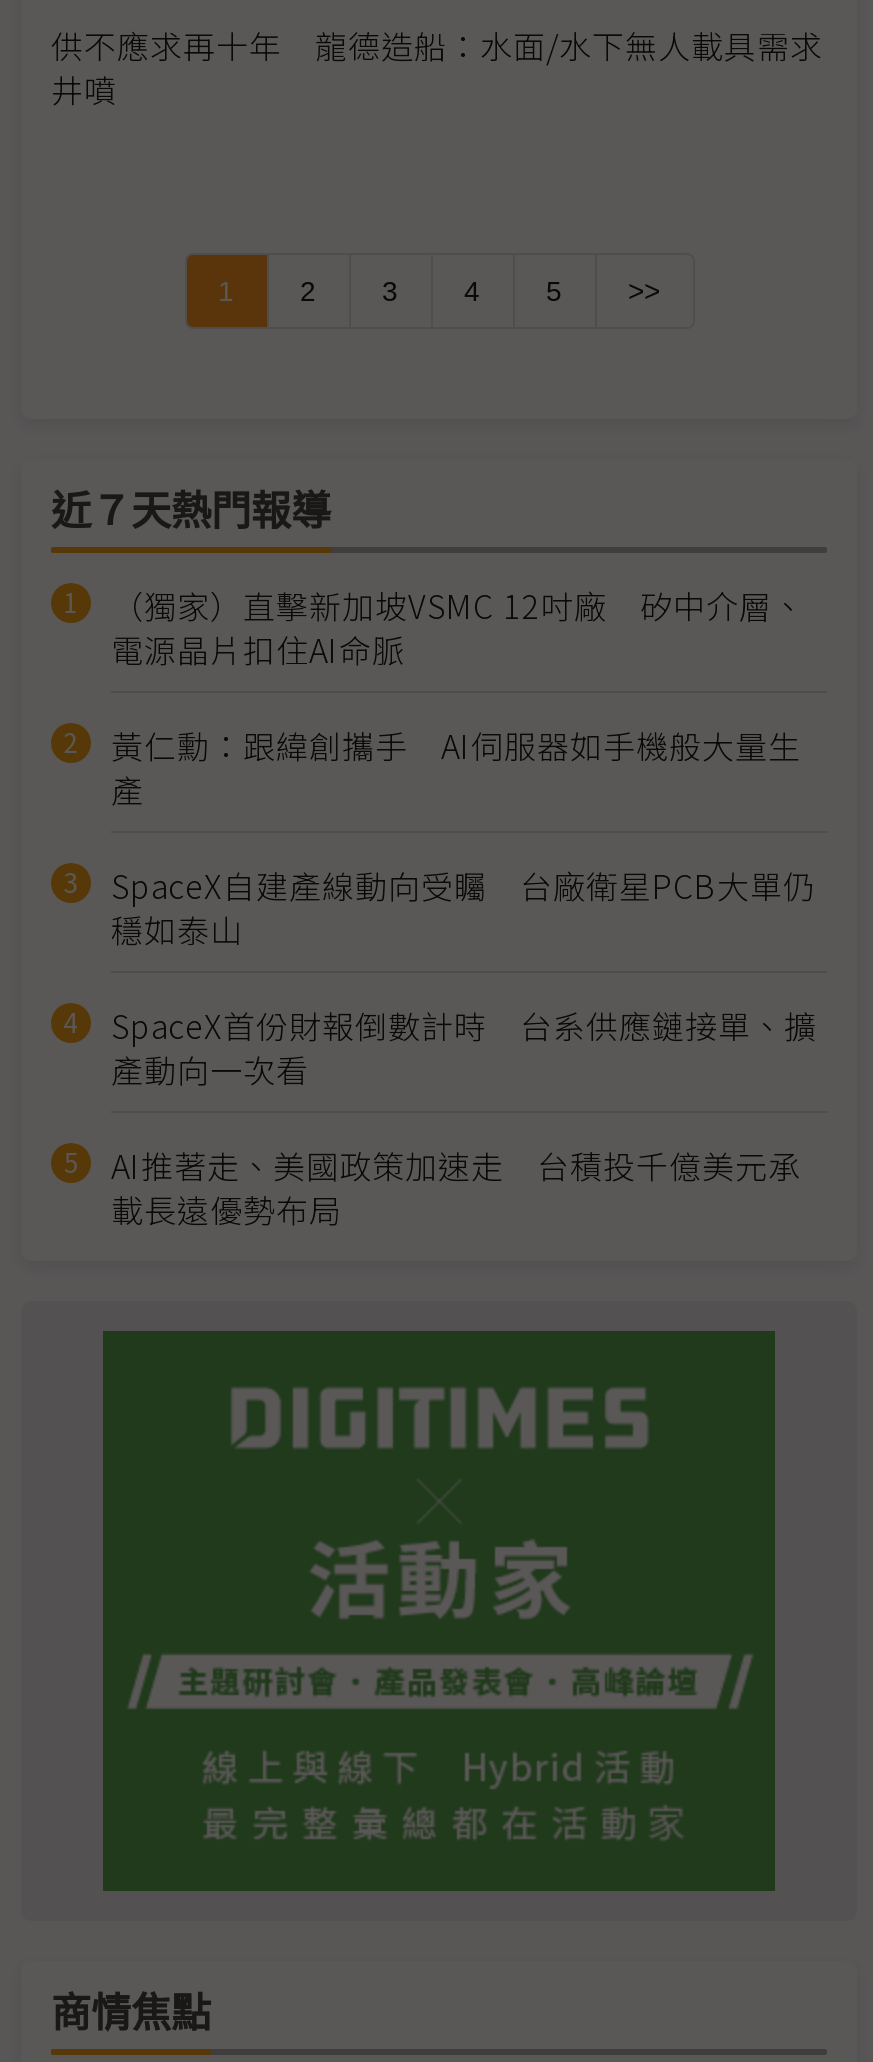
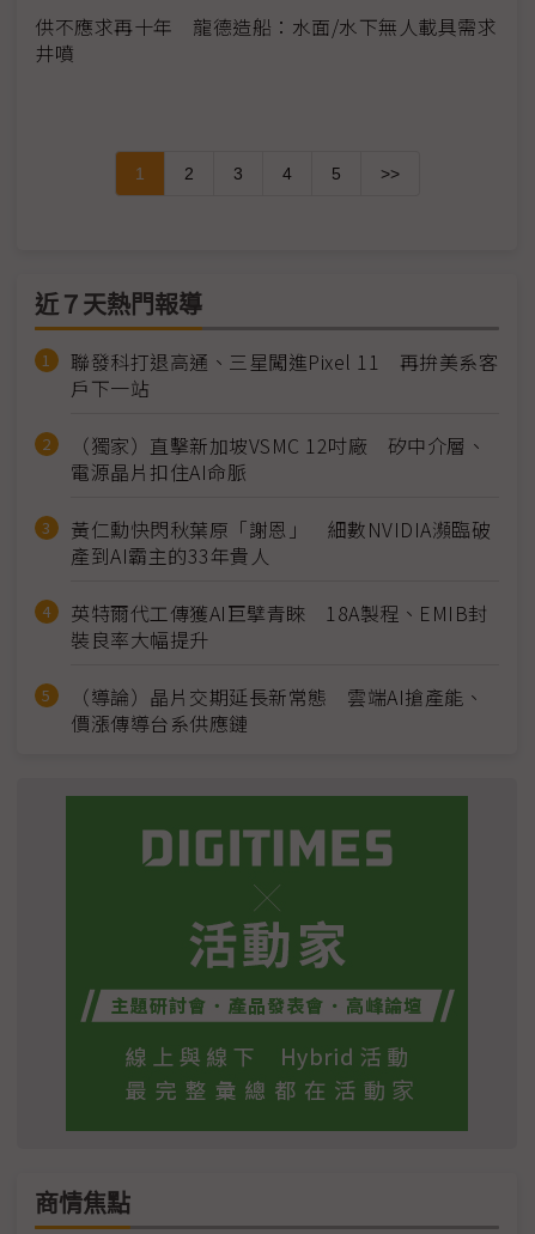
none -> [71,347,498,402] 聯發科打退高通、三星闖進Pixel 11 再拚美系客 | 戶下一站
moved [111,581,805,673] -> [71,431,486,486]: （獨家）直擊新加坡VSMC 12吋廠 矽中介層、 | 電源晶片扣住AI命脈
[111,721,817,1233] 黃仁勳：跟緯創攜手 AI伺服器如手機般大量生 | 產 | SpaceX自建產線動向受矚 台廠衛星PCB大單仍 | 穩如泰山 | SpaceX首份財報倒數計時 台系供應鏈接單、擴 | 產動向一次看 | AI推著走、美國政策加速走 台積投千億美元承 | 載長遠優勢布局 -> [71,515,491,737] 黃仁勳快閃秋葉原「謝恩」 細數NVIDIA瀕臨破 | 產到AI霸主的33年貴人 | 英特爾代工傳獲AI巨擘青睞 18A製程、EMIB封 | 裝良率大幅提升 | （導論）晶片交期延長新常態 雲端AI搶產能、 | 價漲傳導台系供應鏈

